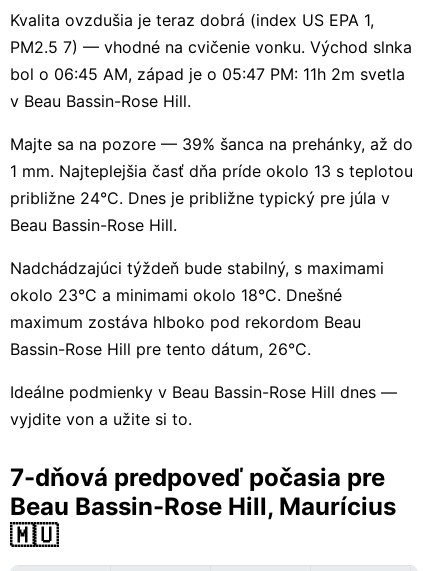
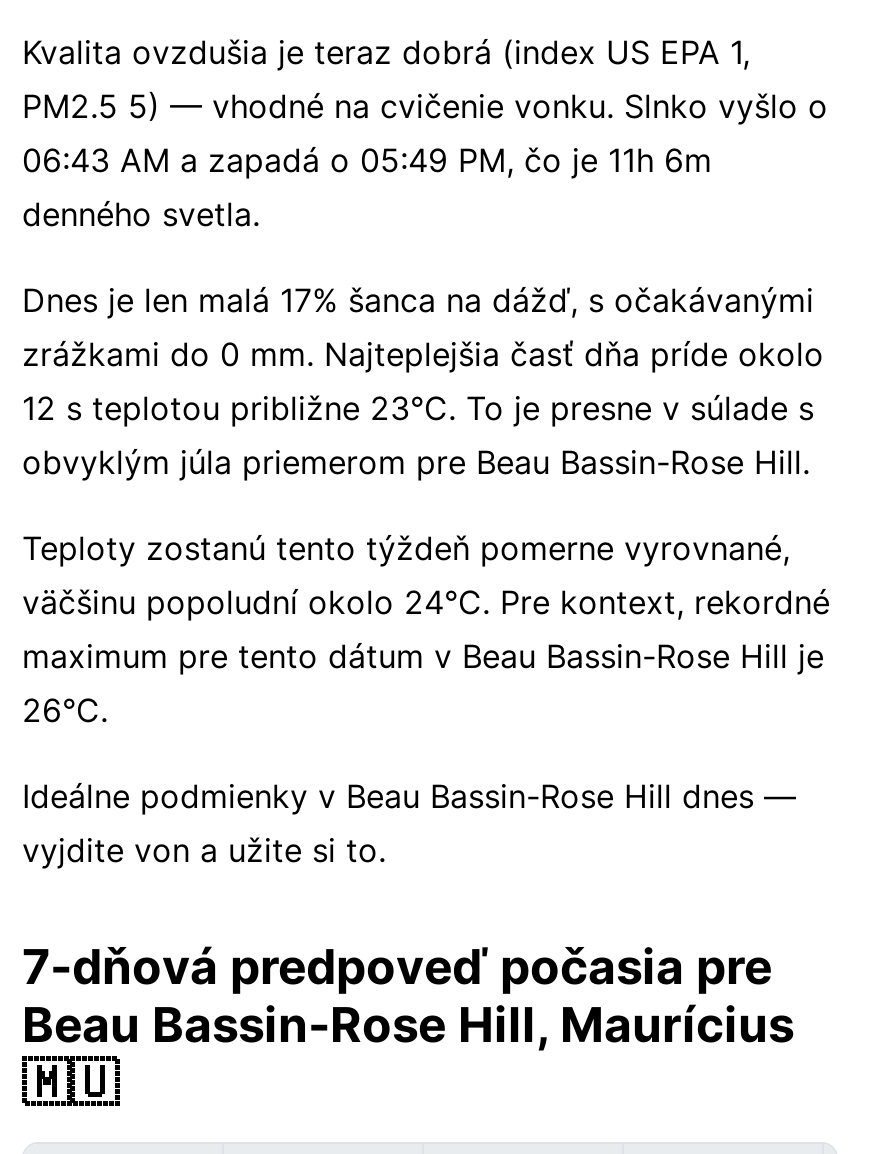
[10,37,412,111] PM2.5 7) — vhodné na cvičenie vonku. Východ slnka | bol o 06:45 AM, západ je o 05:47 PM: 11h 2m svetla | v Beau Bassin-Rose Hill. -> [22,86,828,234] PM2.5 5) — vhodné na cvičenie vonku. Slnko vyšlo o | 06:43 AM a zapadá o 05:49 PM, čo je 11h 6m | denného svetla.
[10,134,413,235] Majte sa na pozore — 39% šanca na prehánky, až do | 1 mm. Najteplejšia časť dňa príde okolo 13 s teplotou | približne 24°C. Dnes je približne typický pre júla v | Beau Bassin-Rose Hill. -> [22,280,824,482] Dnes je len malá 17% šanca na dážď, s očakávanými | zrážkami do 0 mm. Najteplejšia časť dňa príde okolo | 12 s teplotou približne 23°C. To je presne v súlade s | obvyklým júla priemerom pre Beau Bassin-Rose Hill.
[10,258,384,359] Nadchádzajúci týždeň bude stabilný, s maximami | okolo 23°C a minimami okolo 18°C. Dnešné | maximum zostáva hlboko pod rekordom Beau | Bassin-Rose Hill pre tento dátum, 26°C. -> [22,528,830,730] Teploty zostanú tento týždeň pomerne vyrovnané, | väčšinu popoludní okolo 24°C. Pre kontext, rekordné | maximum pre tento dátum v Beau Bassin-Rose Hill je | 26°C.

